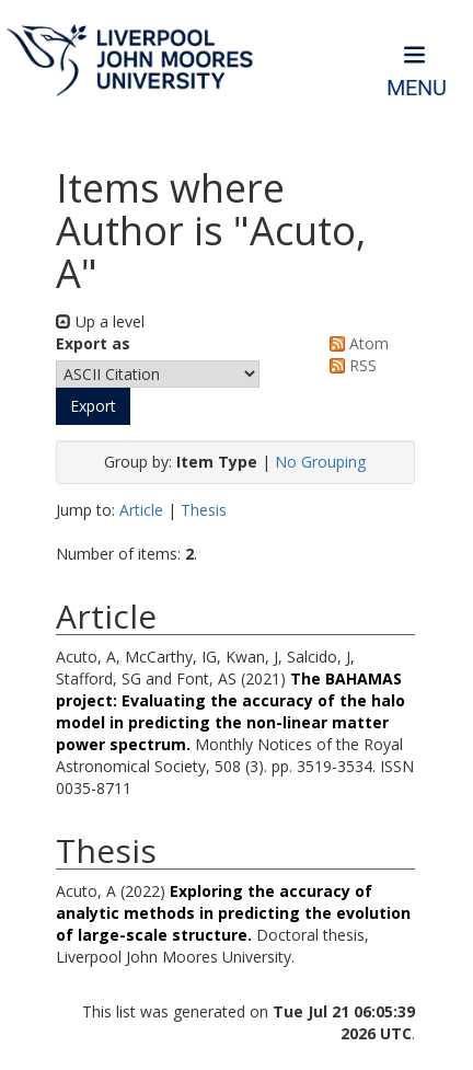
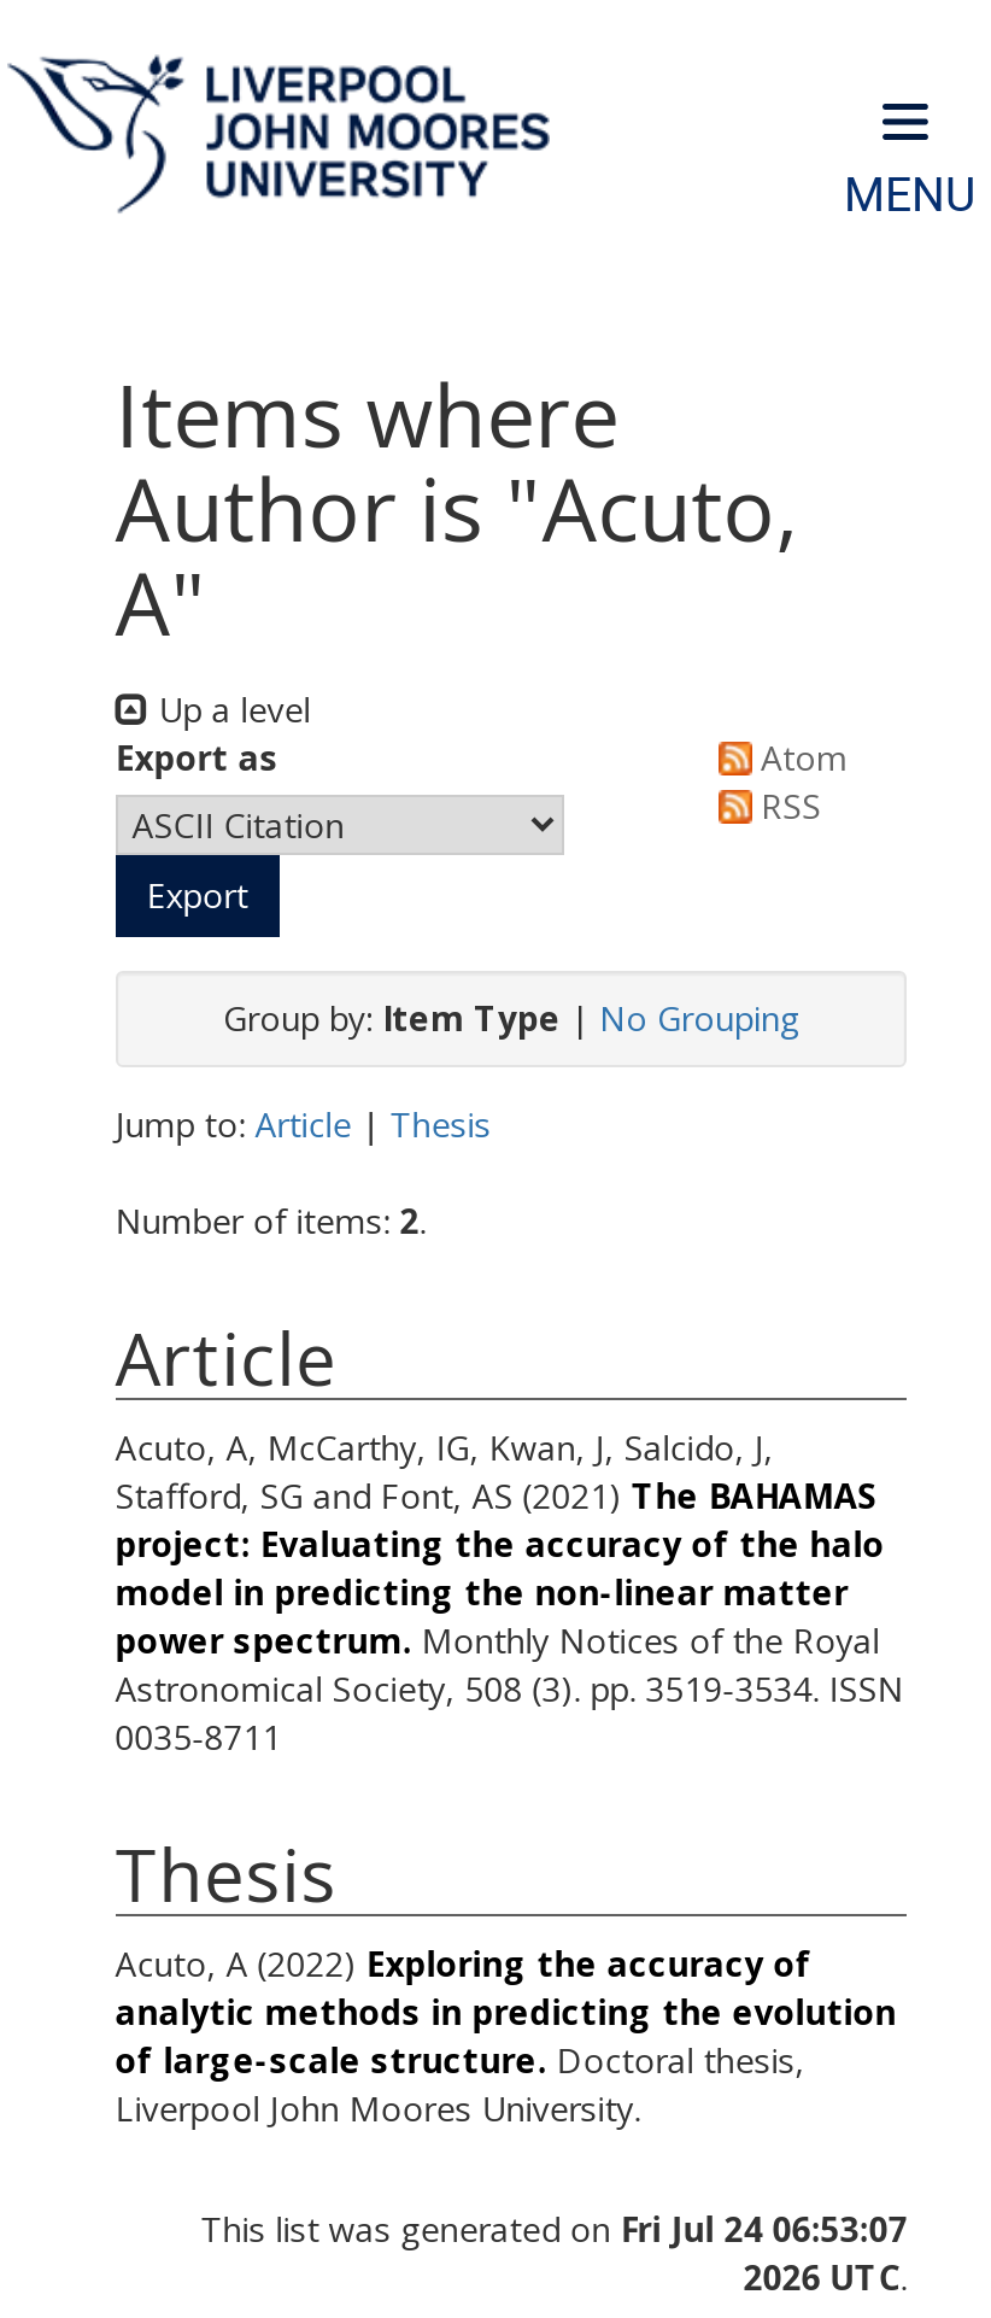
[82,1001,415,1021] This list was generated on Tue Jul 21 06:05:39 -> [201,2205,907,2251] This list was generated on Fri Jul 24 06:53:07

